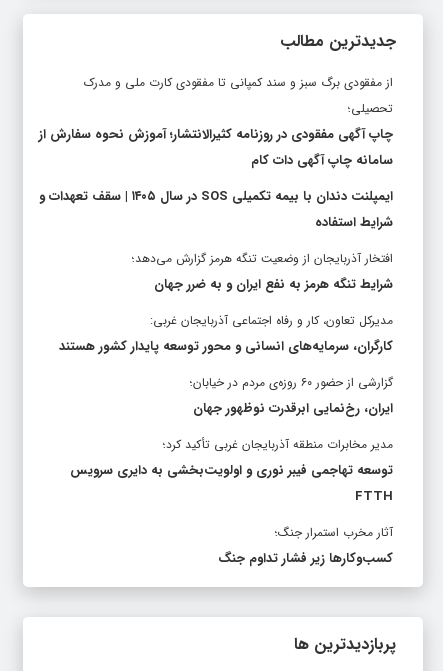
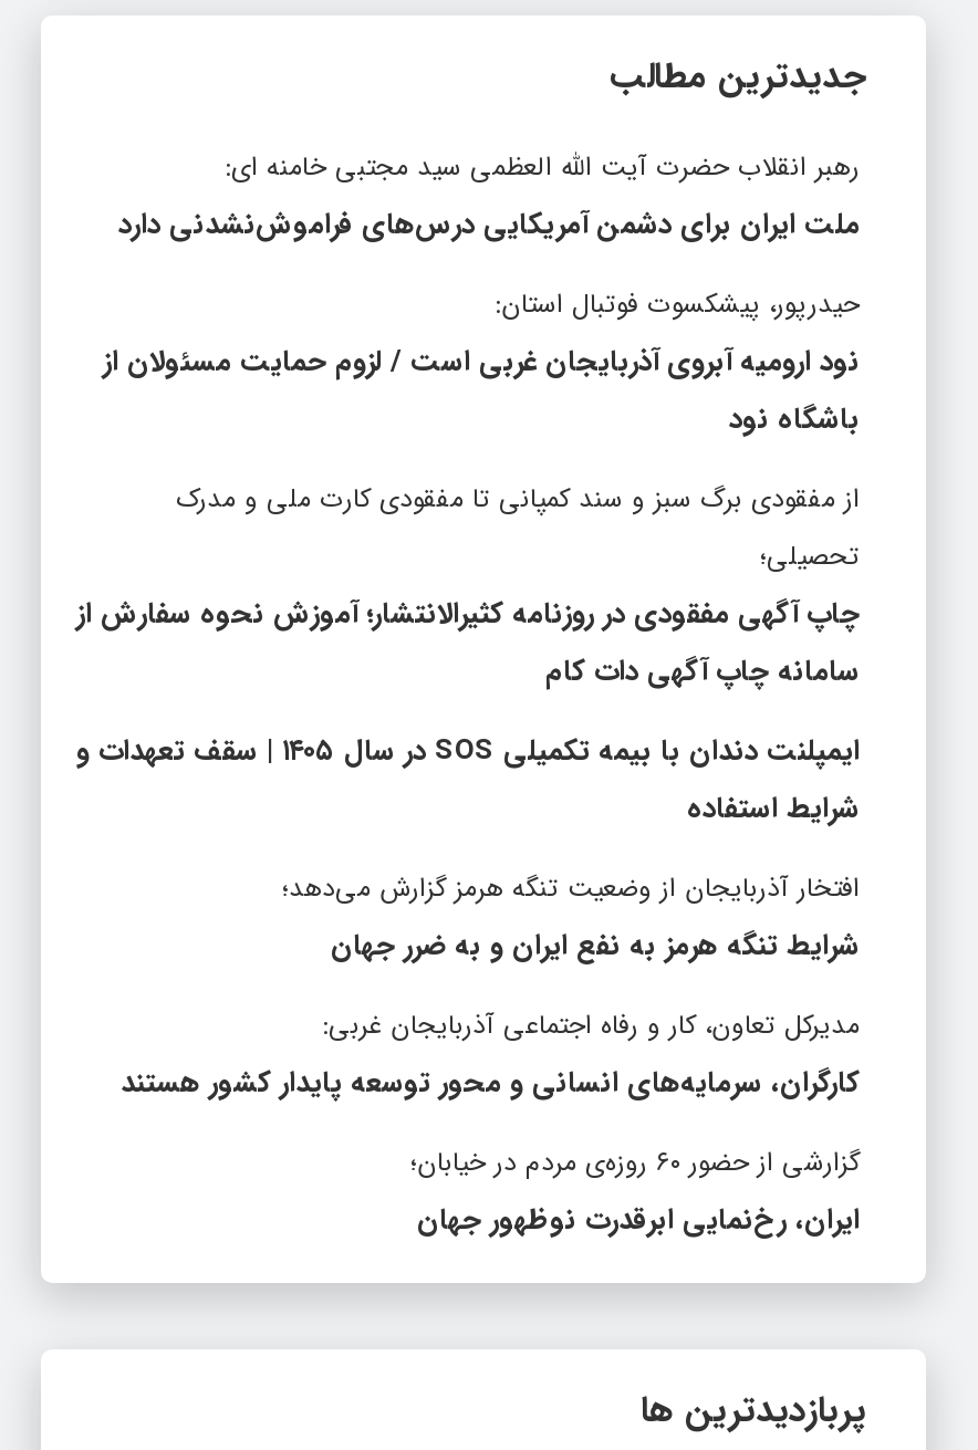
none -> [103,146,860,442] رهبر انقلاب حضرت آیت الله العظمی سید مجتبی خامنه ای: | ملت ایران برای دشمن آمریکایی درس‌های فراموش‌نشدنی دارد | حیدرپور، پیشکسوت فوتبال استان: | نود ارومیه آبروی آذربایجان غربی است / لزوم حمایت مسئولان از | باشگاه نود
moved [39,73,393,419] -> [76,478,860,1243]: از مفقودی برگ سبز و سند کمپانی تا مفقودی کارت ملی و مدرک | تحصیلی؛ | چاپ آگهی مفقودی در روزنامه کثیرالانتشار؛ آموزش نحوه سفارش از | ... | کارگران، سرمایه‌های انسانی و محور توسعه پایدار کشور هستند | ایران، رخ‌نمایی ابرقدرت نوظهور جهان
[70,435,393,569] مدیر مخابرات منطقه آذربایجان غربی تأکید کرد؛ | توسعه تهاجمی فیبر نوری و اولویت‌بخشی به دایری سرویس | FTTH | آثار مخرب استمرار جنگ؛ | کسب‌وکارها زیر فشار تداوم جنگ -> none

